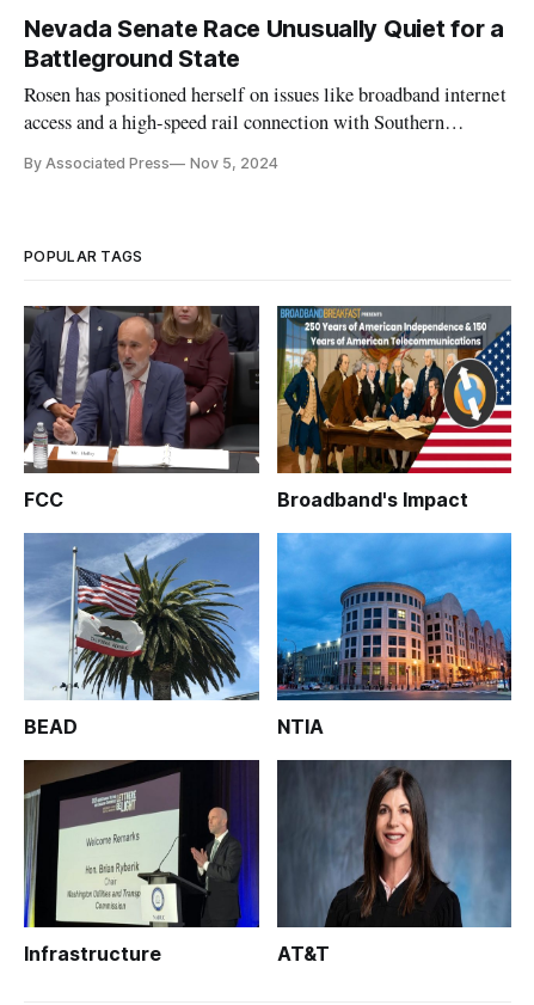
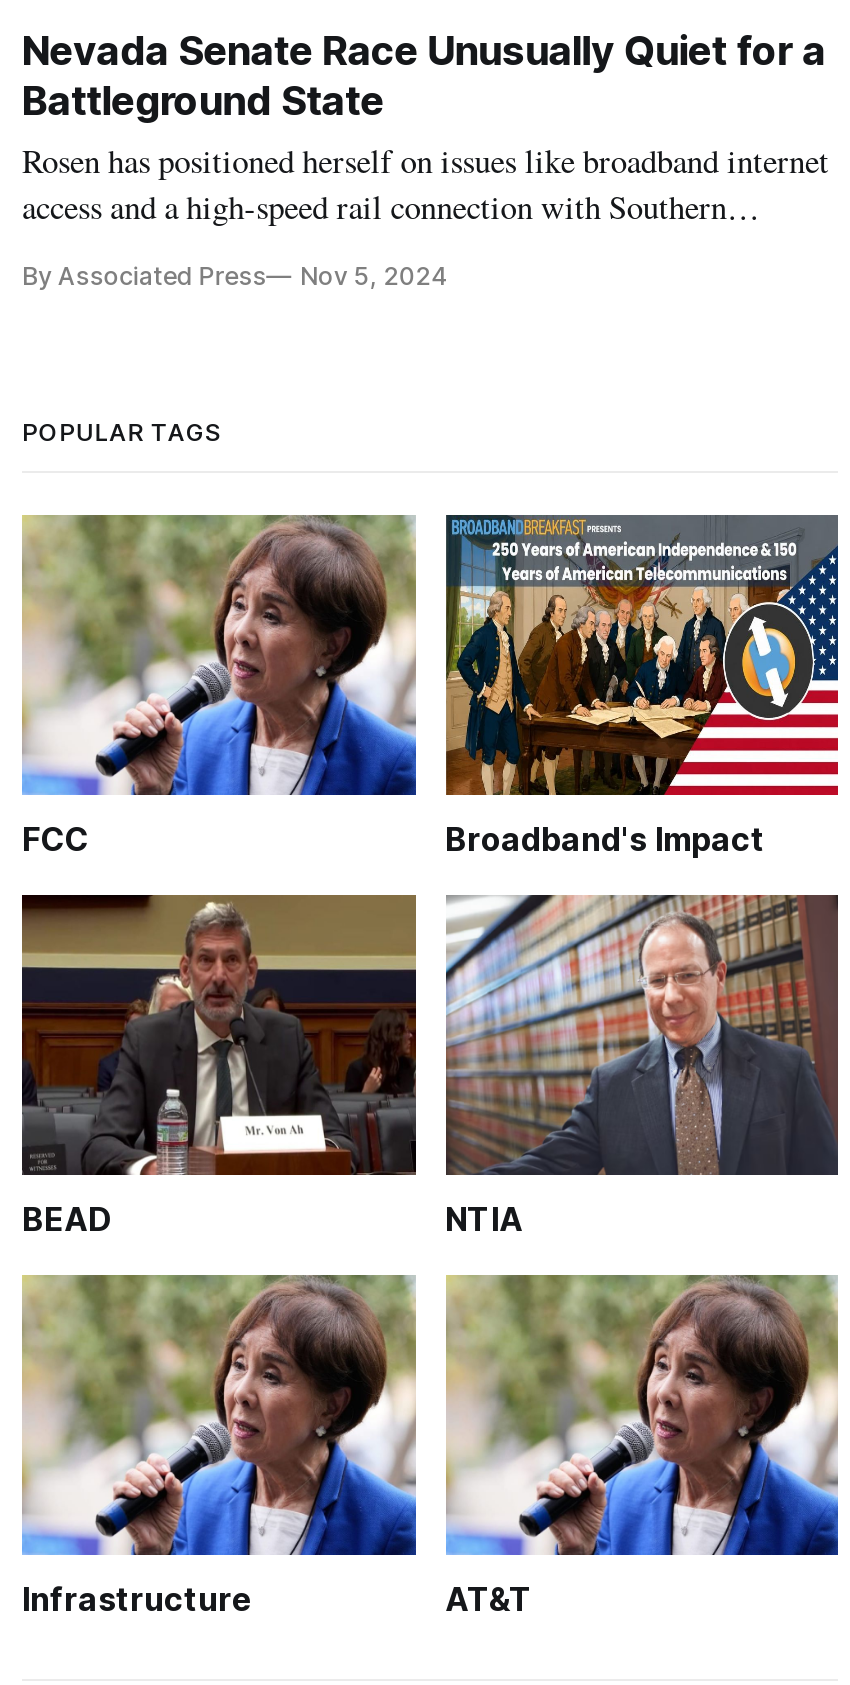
[23,305,260,474] [image] -> [20,513,418,797] [image]
[23,532,260,701] [image] -> [20,893,418,1177] [image]
[276,532,512,700] [image] -> [444,893,840,1175] [image]
[23,759,260,929] [image] -> [22,1273,418,1557] [image]
[276,759,512,929] [image] -> [444,1275,840,1557] [image]

